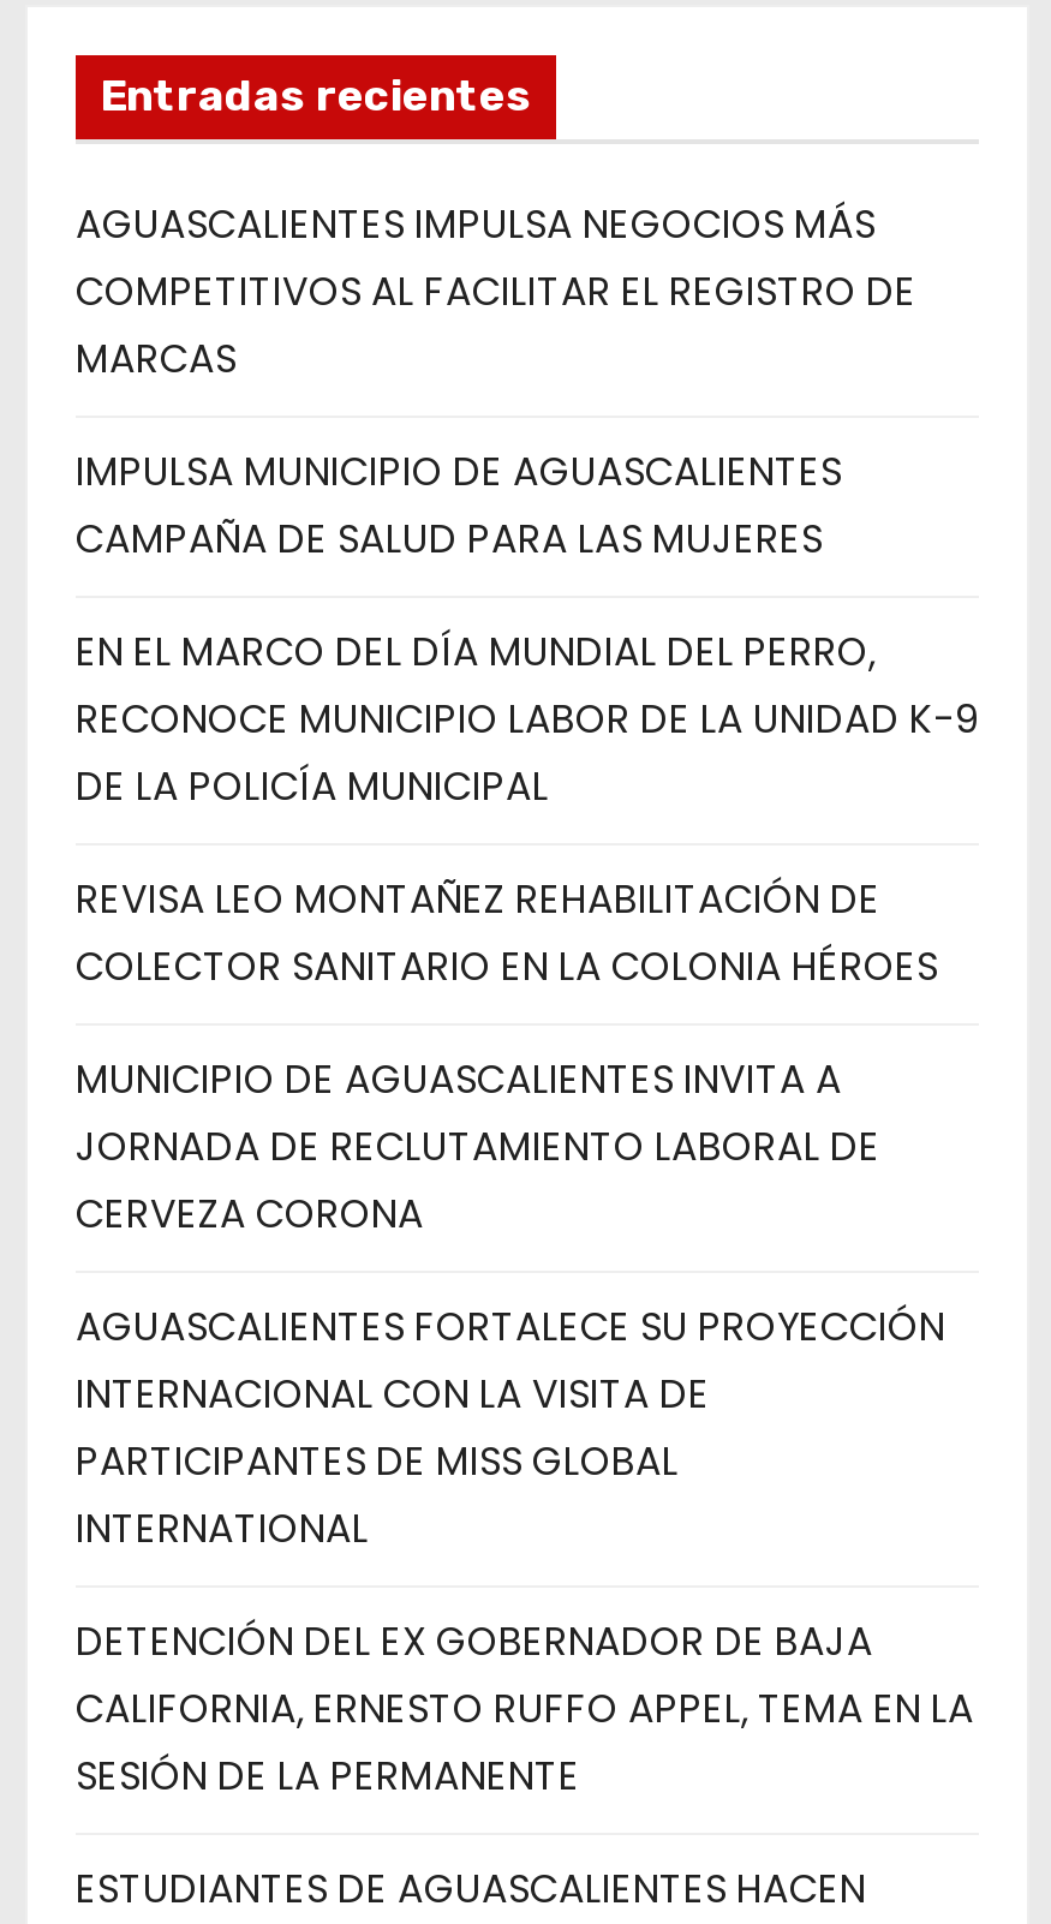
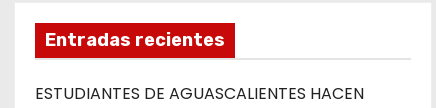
[76,197,977,1804] AGUASCALIENTES IMPULSA NEGOCIOS MÁS | COMPETITIVOS AL FACILITAR EL REGISTRO DE | MARCAS | IMPULSA MUNICIPIO DE AGUASCALIENTES | CAMPAÑA DE SALUD PARA LAS MUJERES | EN EL MARCO DEL DÍA MUNDIAL DEL PERRO, | RECONOCE MUNICIPIO LABOR DE LA UNIDAD K-9 | DE LA POLICÍA MUNICIPAL | REVISA LEO MONTAÑEZ REHABILITACIÓN DE | COLECTOR SANITARIO EN LA COLONIA HÉROES | MUNICIPIO DE AGUASCALIENTES INVITA A | JORNADA DE RECLUTAMIENTO LABORAL DE | CERVEZA CORONA | AGUASCALIENTES FORTALECE SU PROYECCIÓN | INTERNACIONAL CON LA VISITA DE | PARTICIPANTES DE MISS GLOBAL | INTERNATIONAL | DETENCIÓN DEL EX GOBERNADOR DE BAJA | CALIFORNIA, ERNESTO RUFFO APPEL, TEMA EN LA | SESIÓN DE LA PERMANENTE -> none

